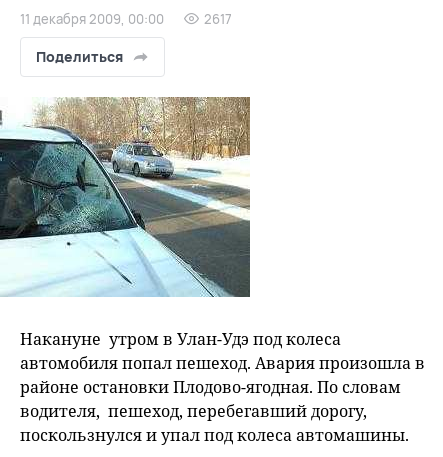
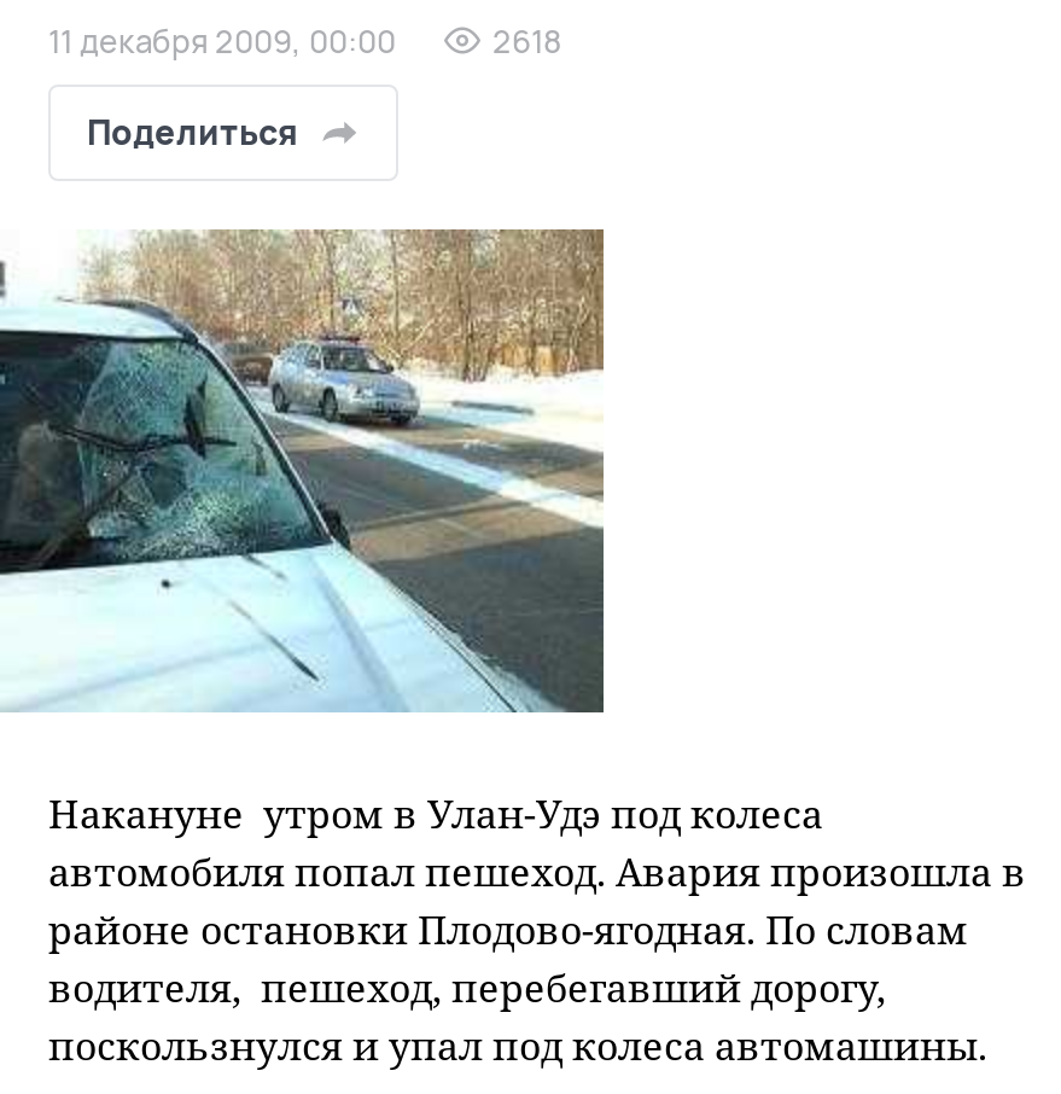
[204,10,232,28] 2617 -> [492,19,562,63] 2618

